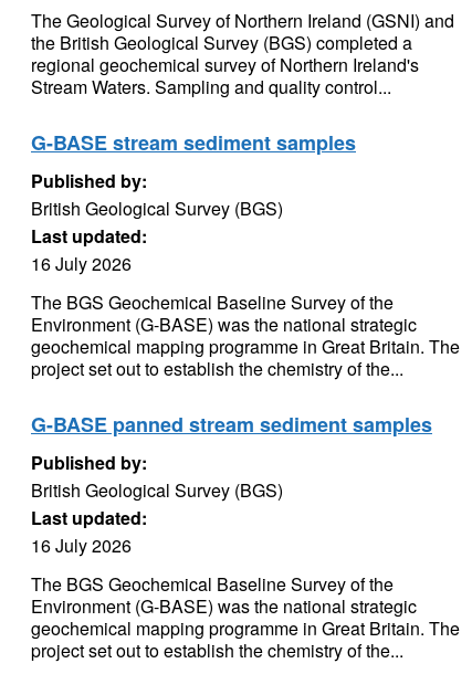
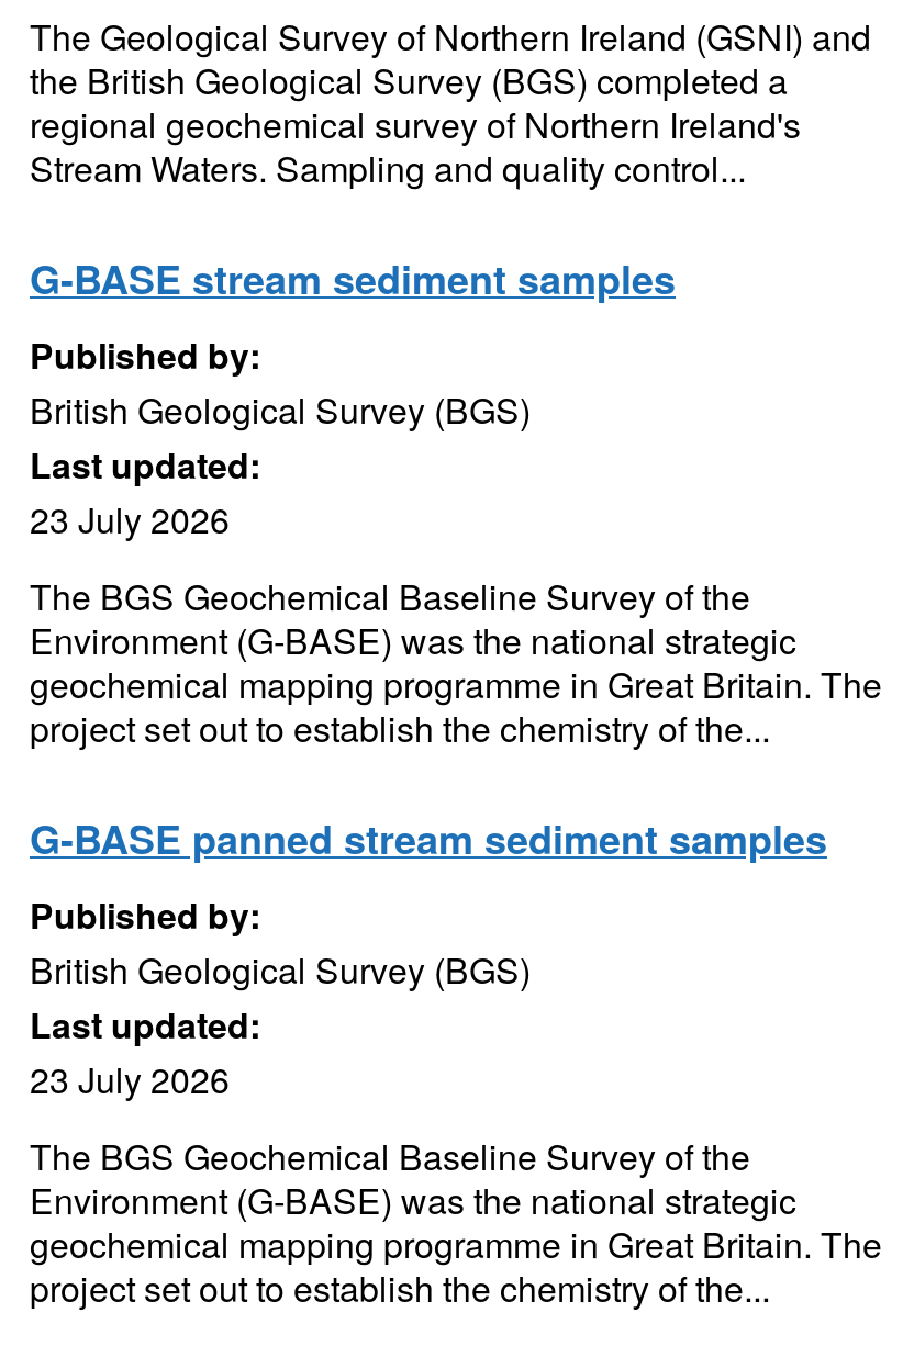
[31,251,132,276] 16 July 2026 -> [30,494,230,545] 23 July 2026
[31,533,132,558] 16 July 2026 -> [30,1054,230,1104] 23 July 2026

